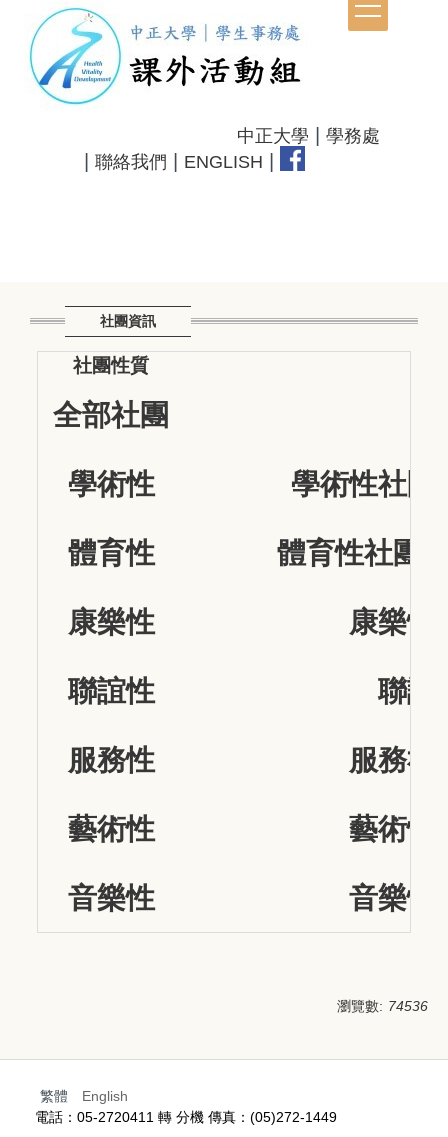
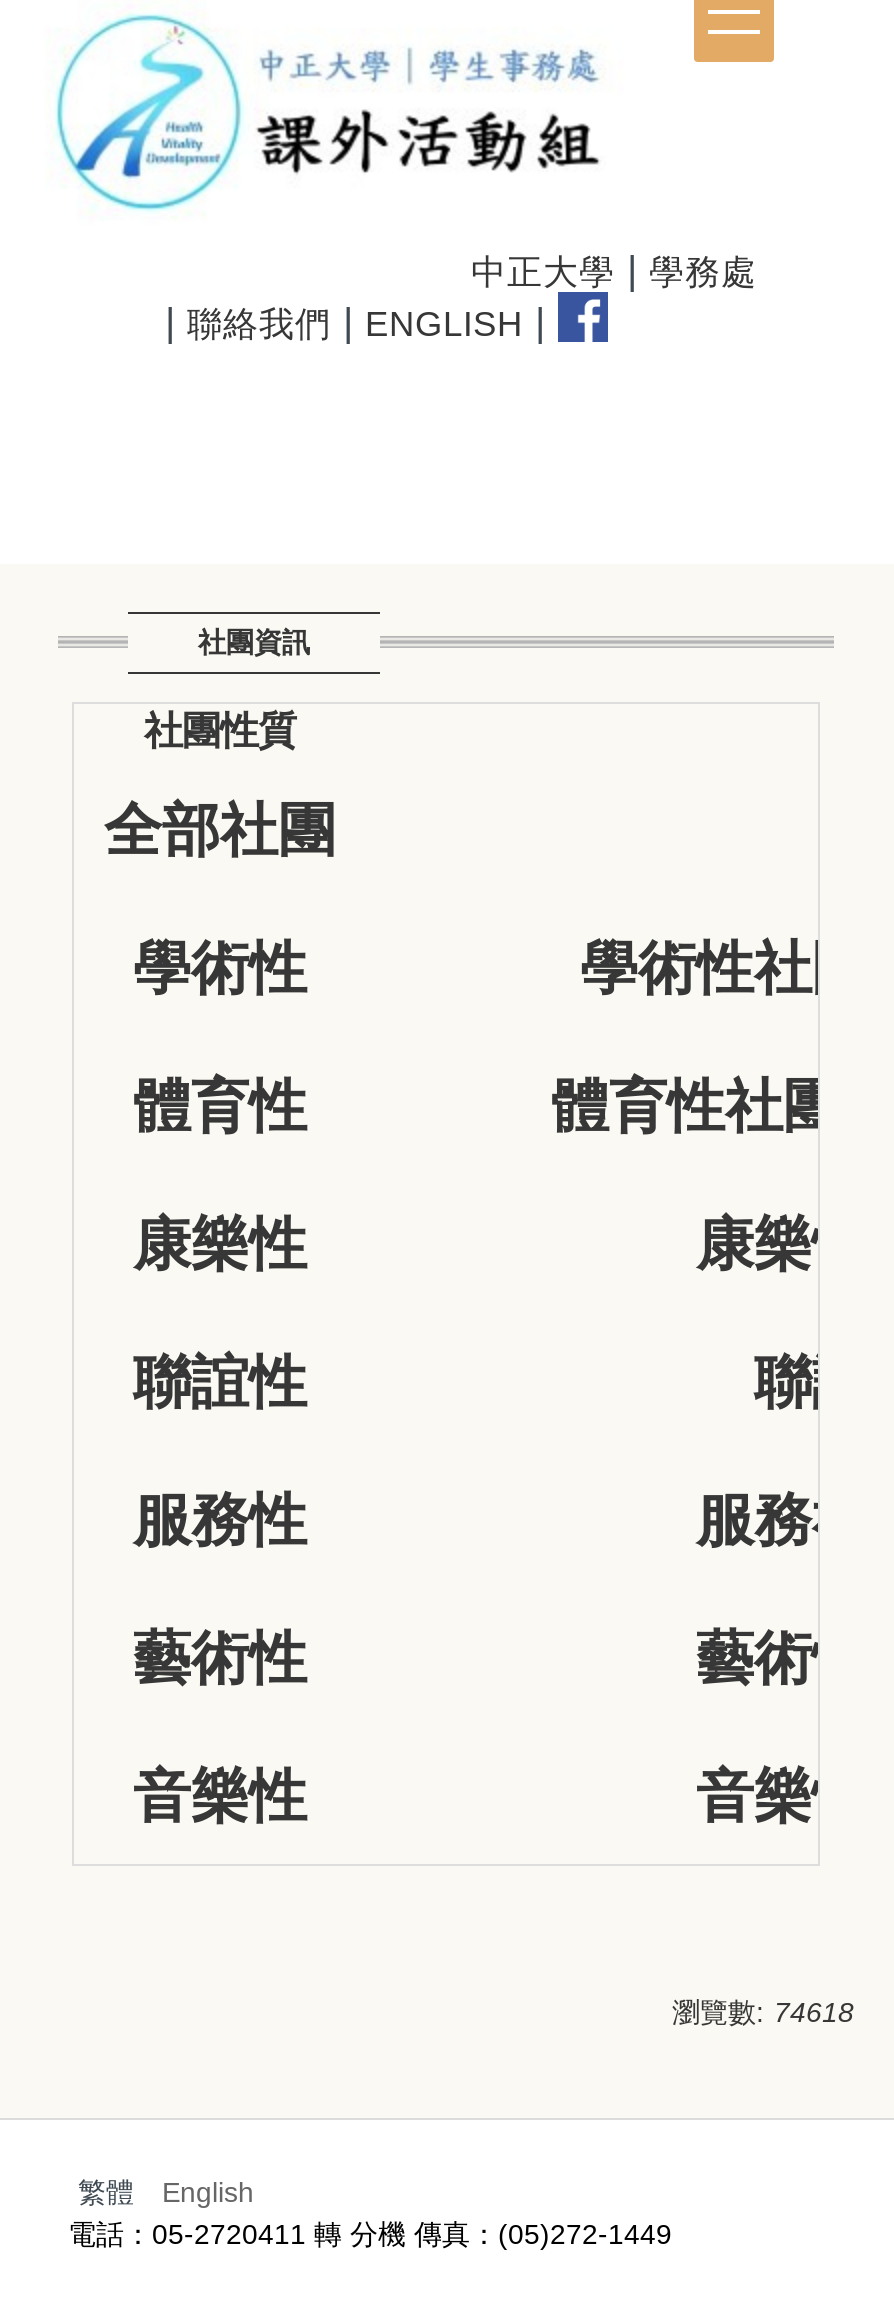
[337,998,428,1014] 瀏覽數: 74536 -> [672,1997,854,2029] 瀏覽數: 74618

